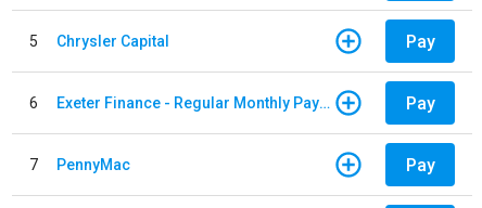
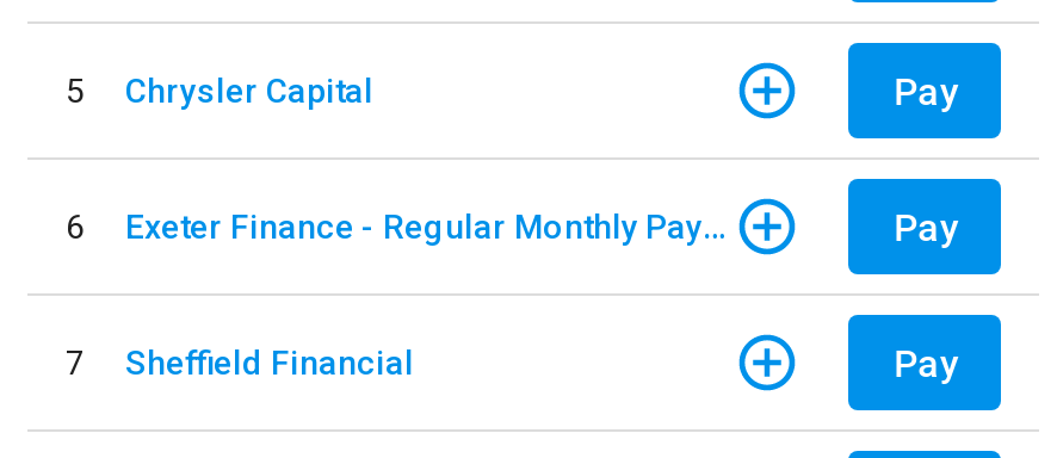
[56,155,130,173] PennyMac -> [125,342,414,380] Sheffield Financial

